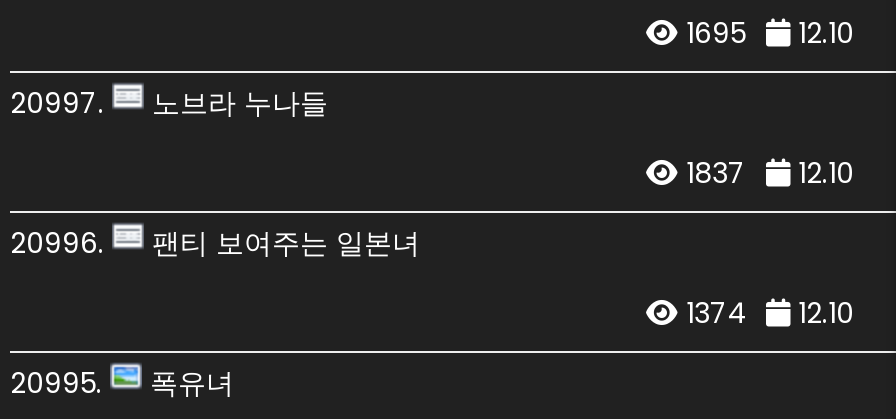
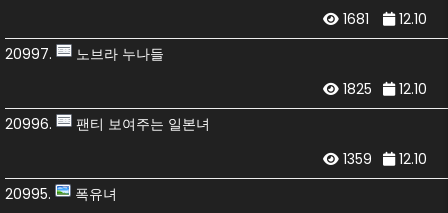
[678,12,854,52] 1695 12.10 -> [339,9,427,29] 1681 12.10
[678,152,854,192] 1837 12.10 -> [339,79,427,99] 1825 12.10
[678,292,854,332] 1374 12.10 -> [339,149,427,169] 1359 12.10

